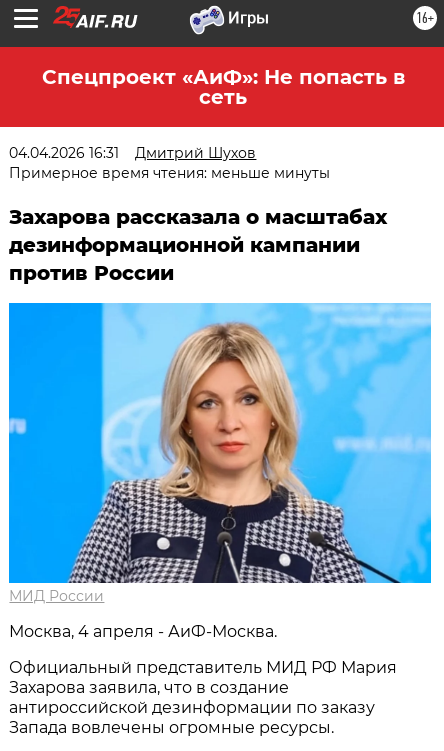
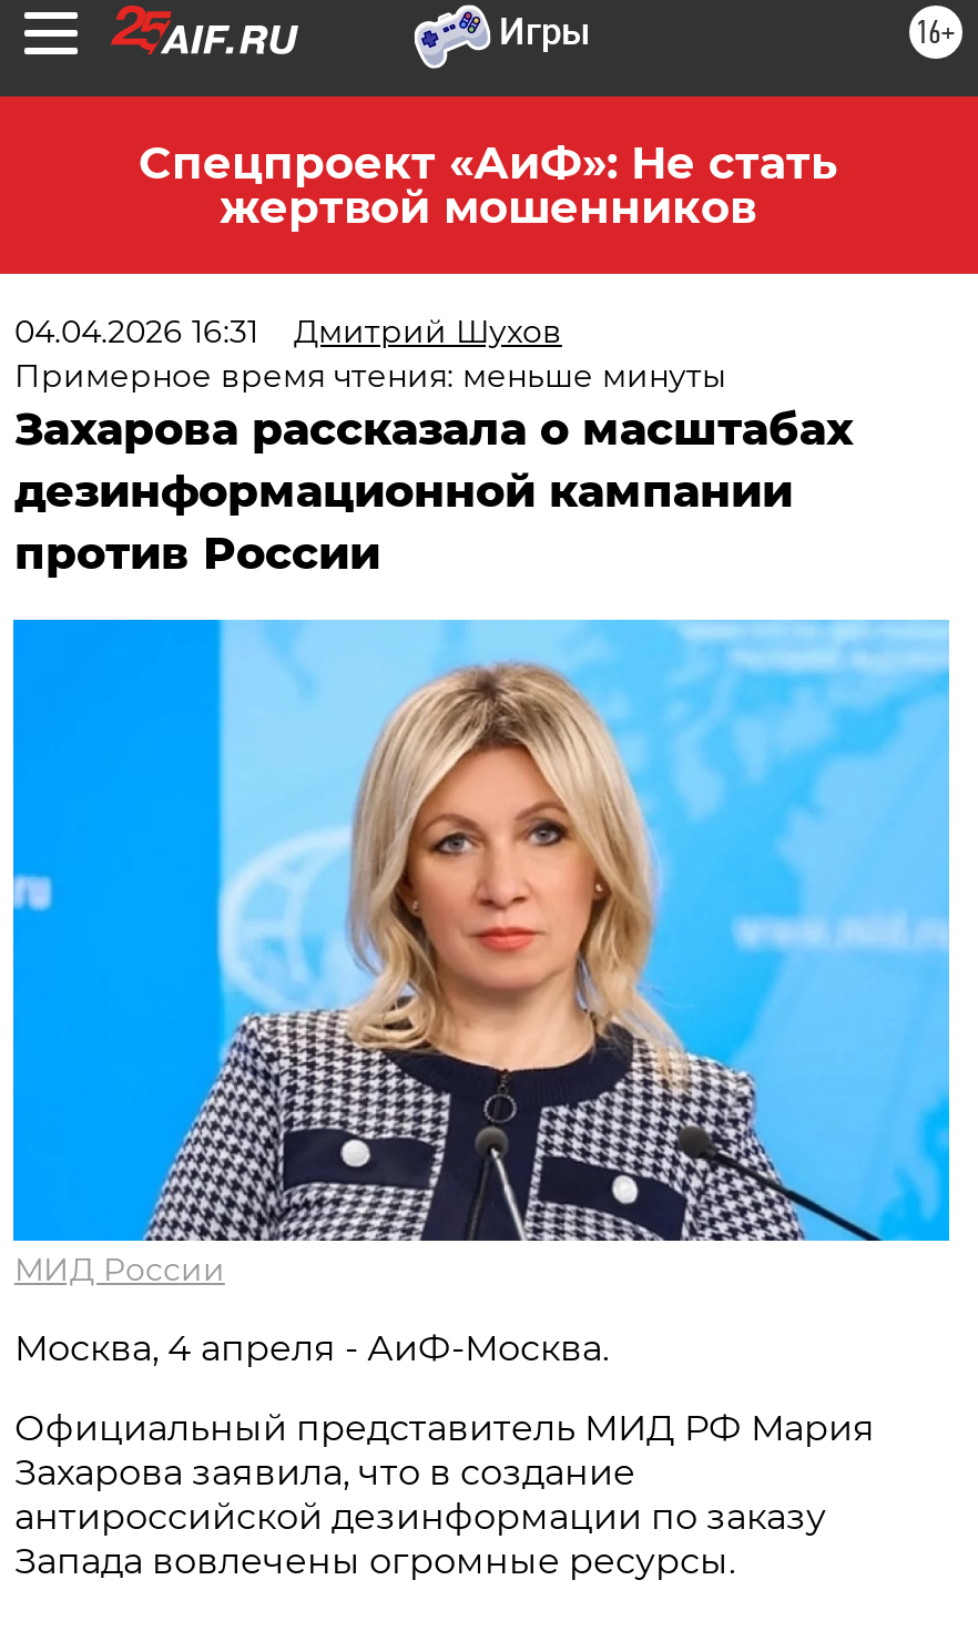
[41,65,404,109] Спецпроект «АиФ»: Не попасть в | сеть -> [139,136,837,234] Спецпроект «АиФ»: Не стать | жертвой мошенников

